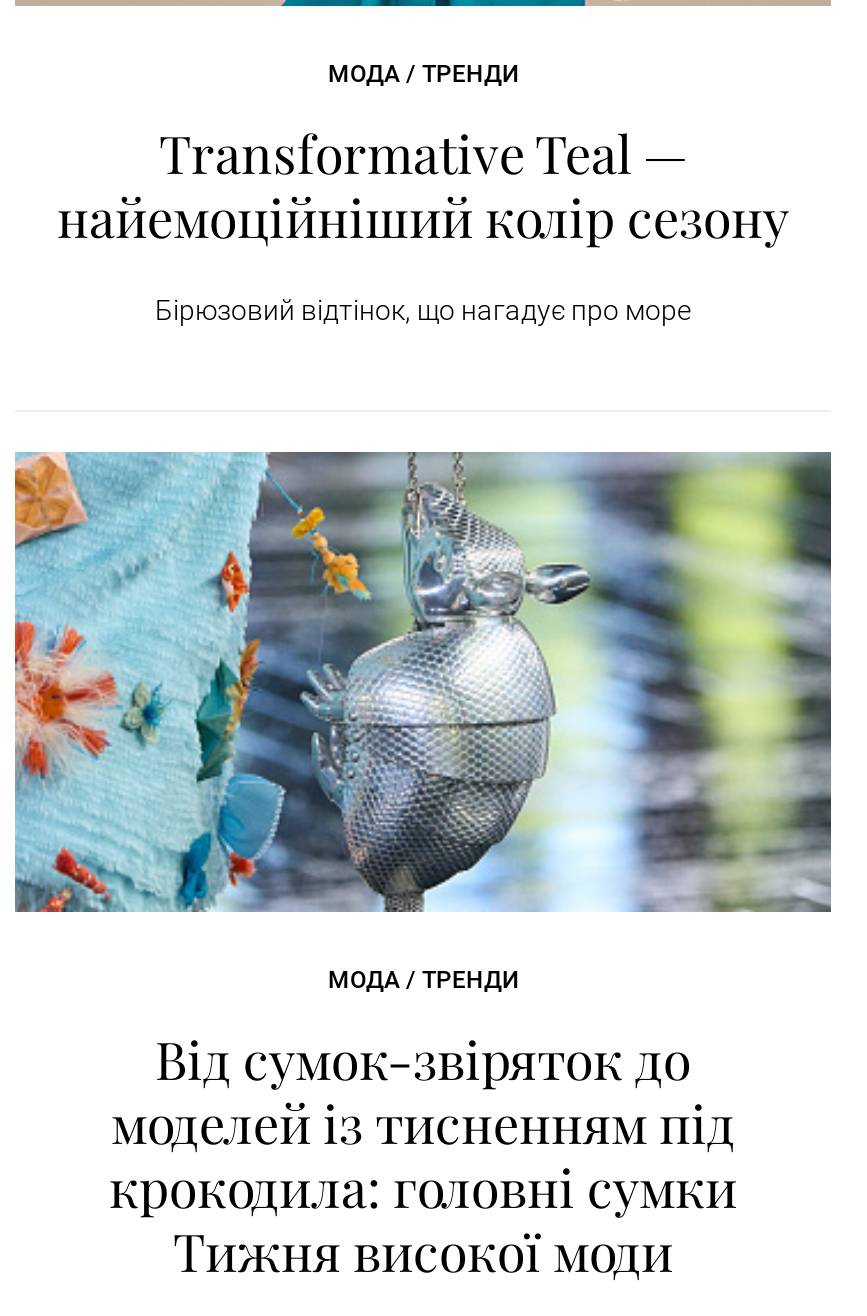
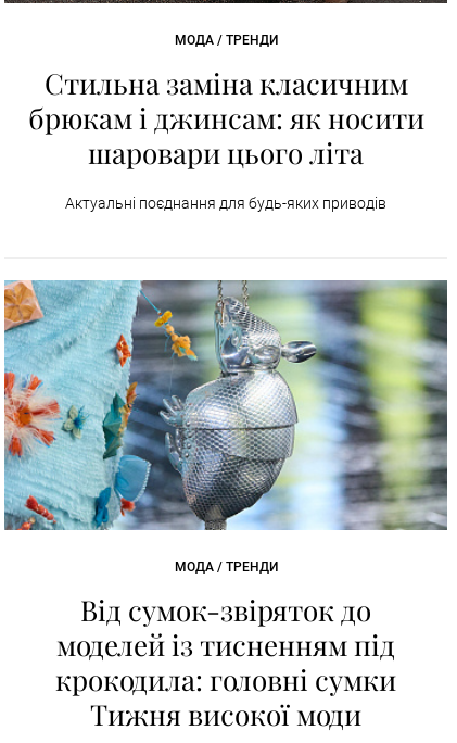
[57,118,789,252] Transformative Teal — | найемоційніший колір сезону -> [28,64,424,172] Стильна заміна класичним | брюкам і джинсам: як носити | шаровари цього літа
[155,294,691,326] Бірюзовий відтінок, що нагадує про море -> [65,195,386,212] Актуальні поєднання для будь-яких приводів

